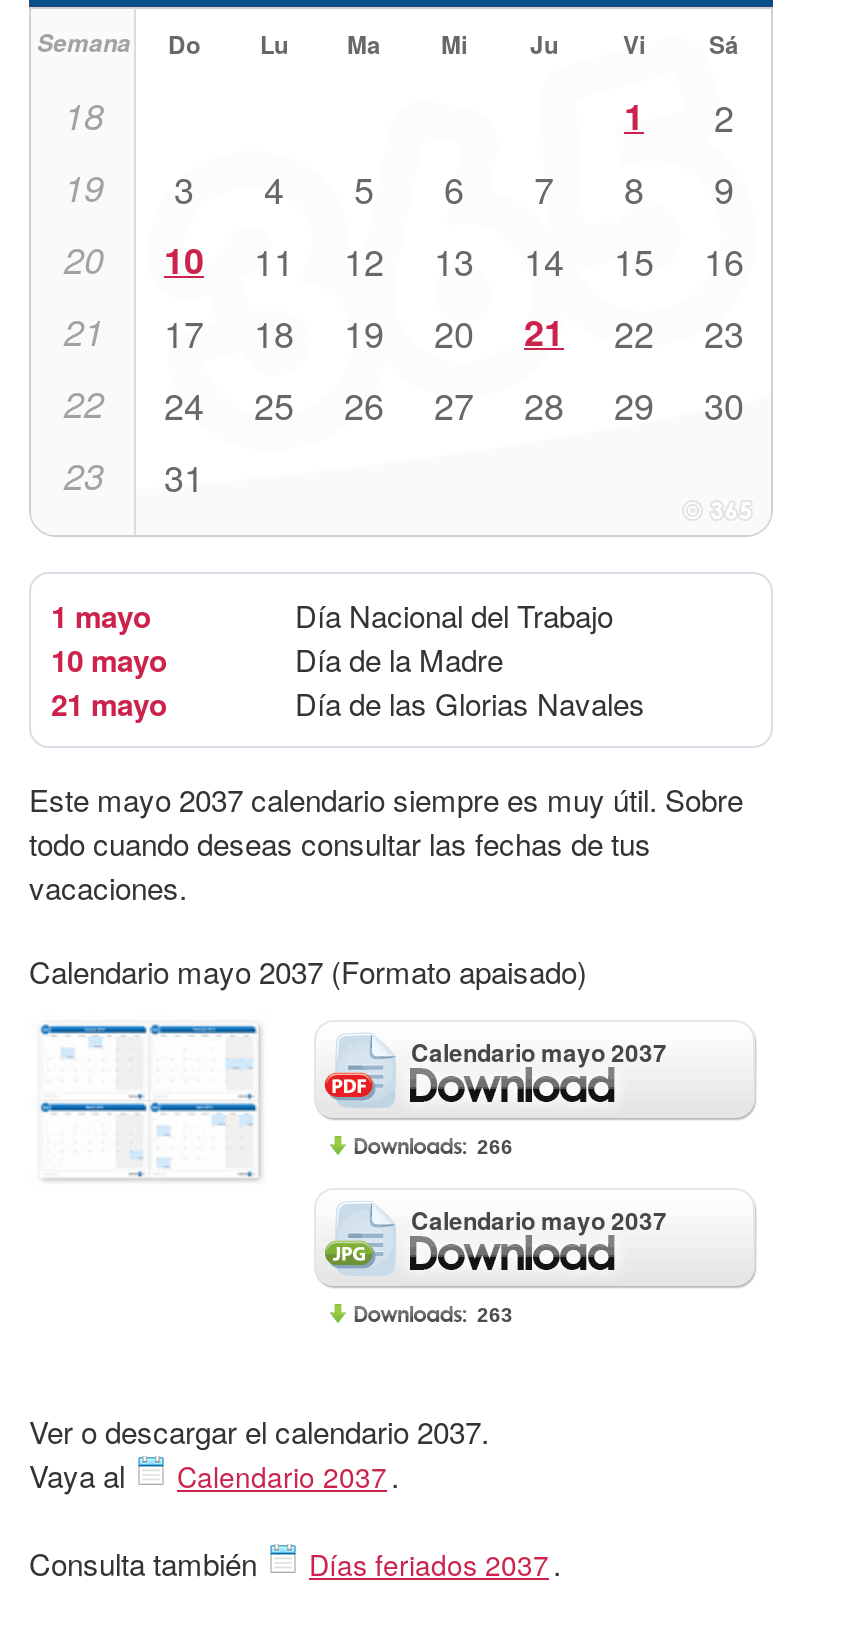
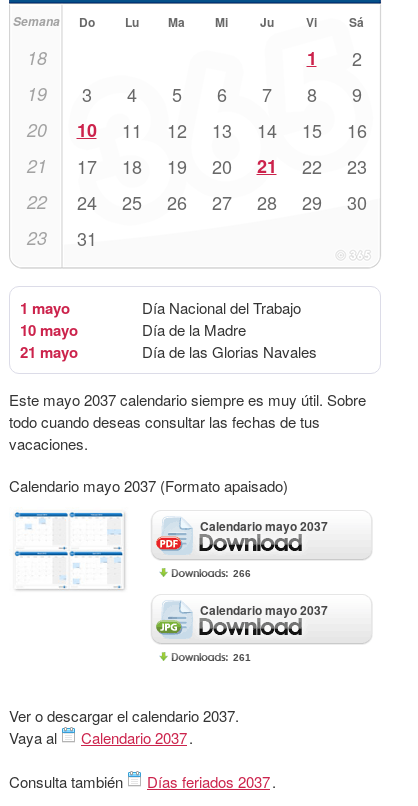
[477,1304,513,1326] 263 -> [233,652,251,663] 261

